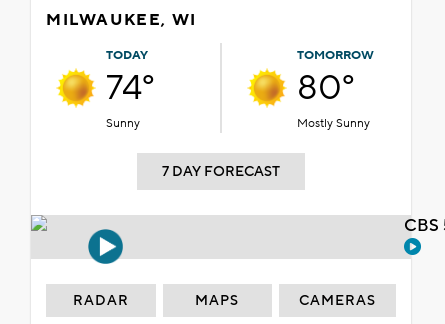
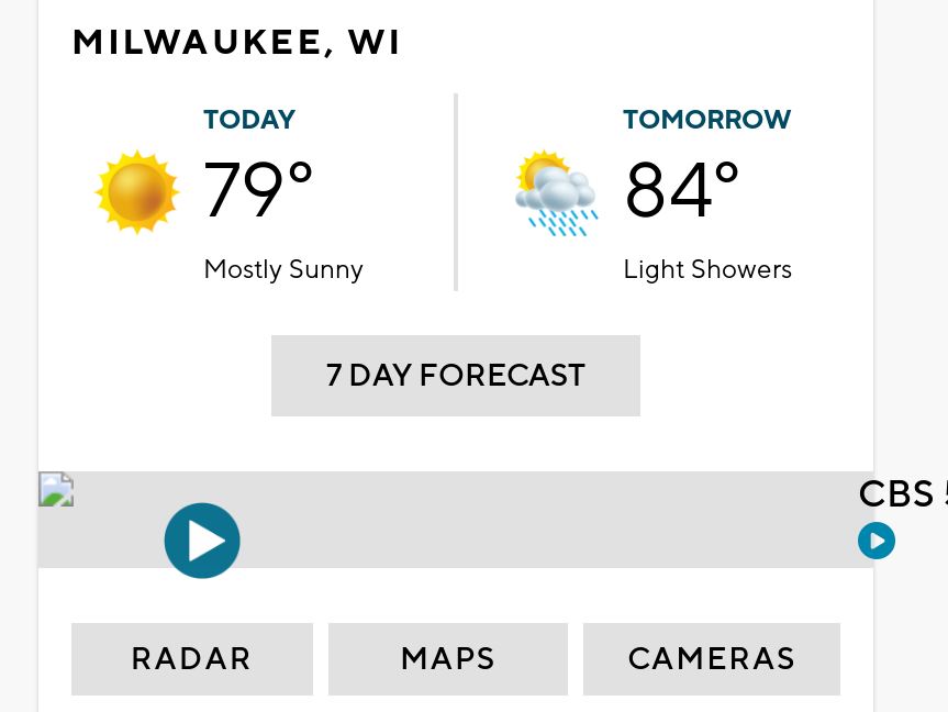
[106,66,155,131] 74° | Sunny -> [203,143,364,286] 79° | Mostly Sunny
[247,66,370,131] [image] | 80° | Mostly Sunny -> [515,143,792,286] [image] | 84° | Light Showers

